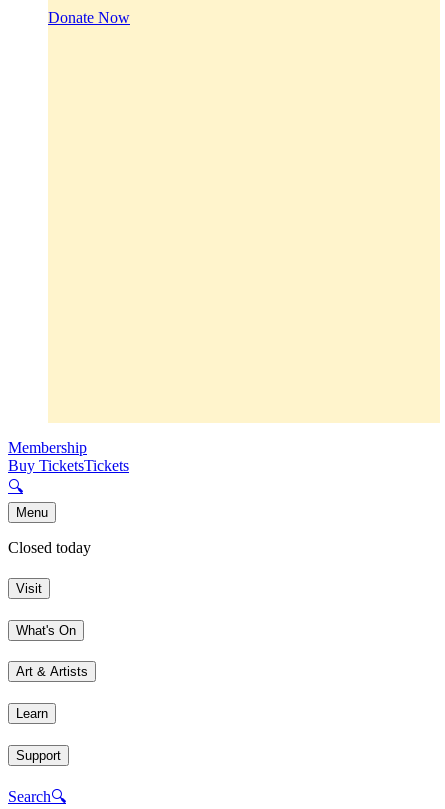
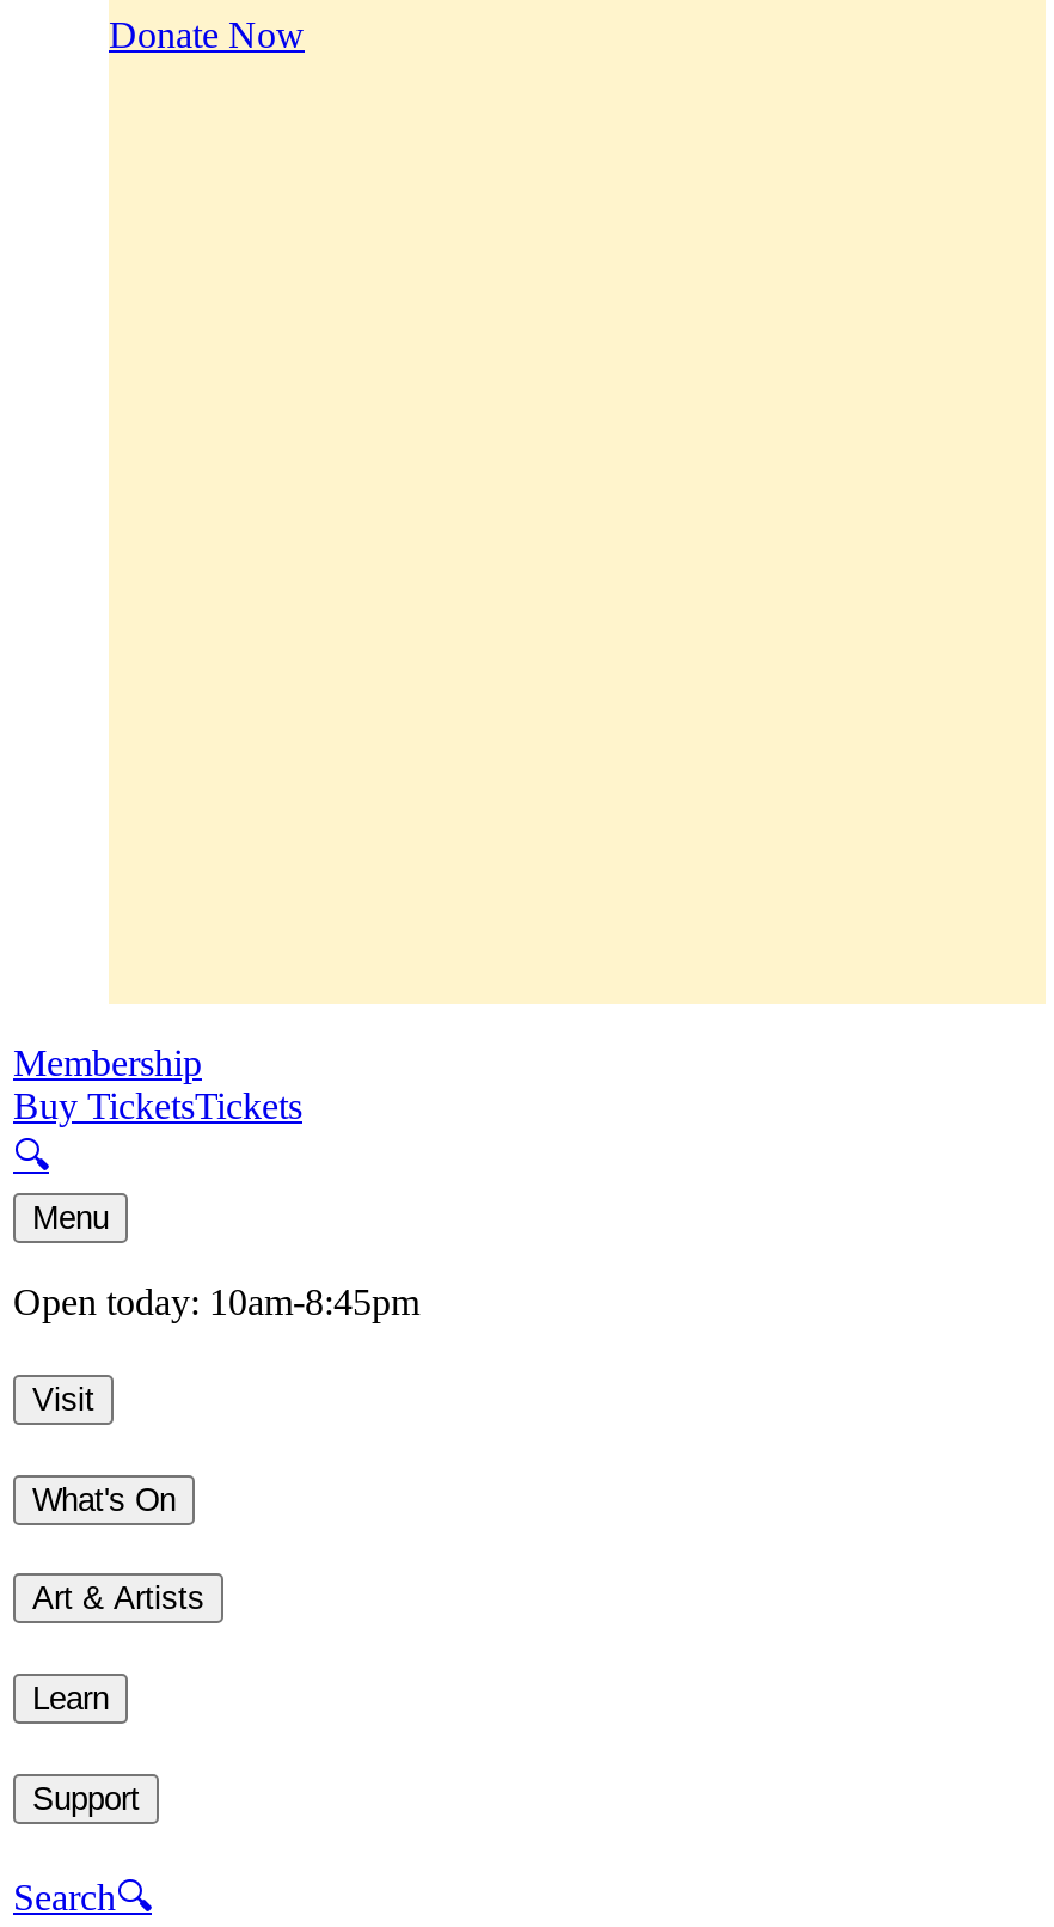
[8,539,91,556] Closed today -> [13,1282,419,1323] Open today: 10am-8:45pm

